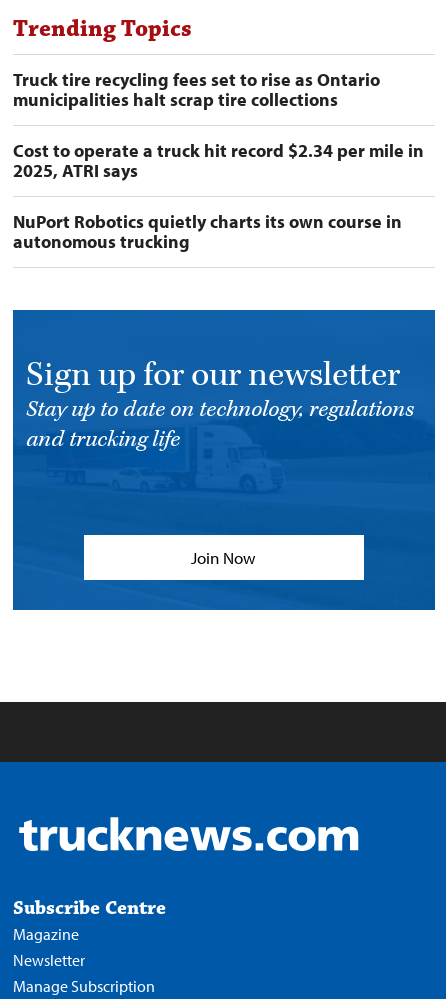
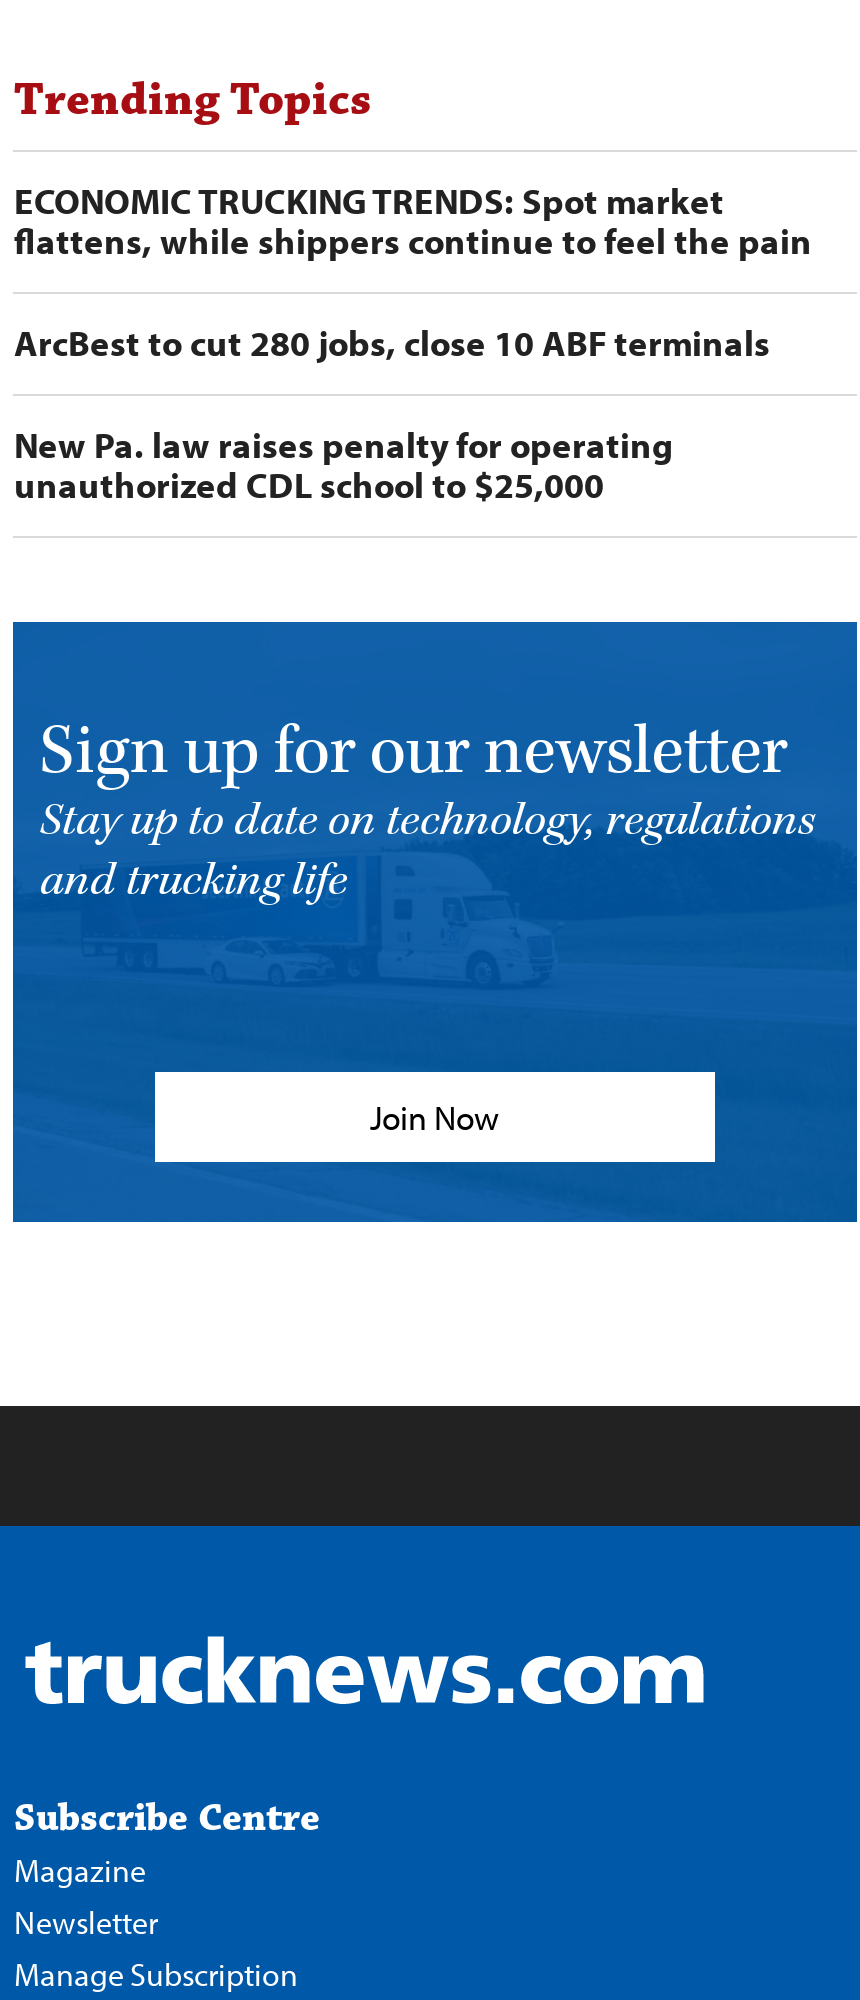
[13,68,380,111] Truck tire recycling fees set to rise as Ontario | municipalities halt scrap tire collections -> [14,178,812,264] ECONOMIC TRUCKING TRENDS: Spot market | flattens, while shippers continue to feel the pain
[13,139,424,182] Cost to operate a truck hit record $2.34 per mile in | 2025, ATRI says -> [14,320,770,366] ArcBest to cut 280 jobs, close 10 ABF terminals
[13,210,402,253] NuPort Robotics quietly charts its own course in | autonomous trucking -> [14,422,674,508] New Pa. law raises penalty for operating | unauthorized CDL school to $25,000

